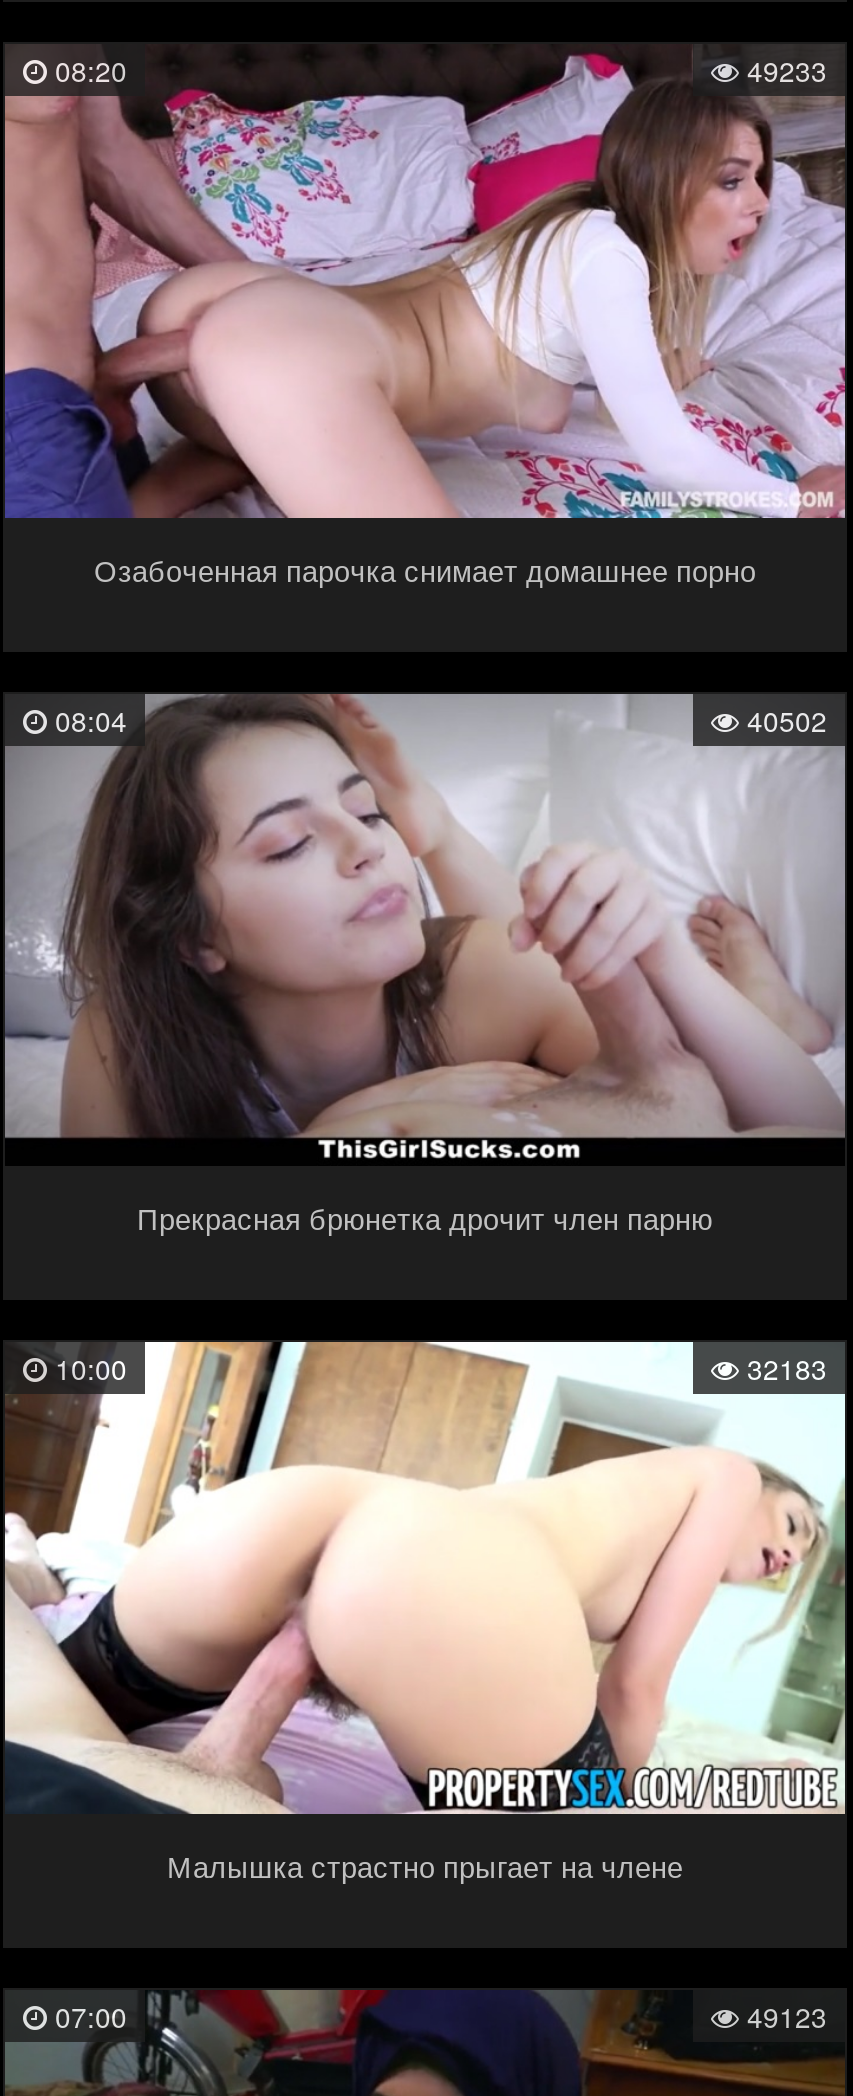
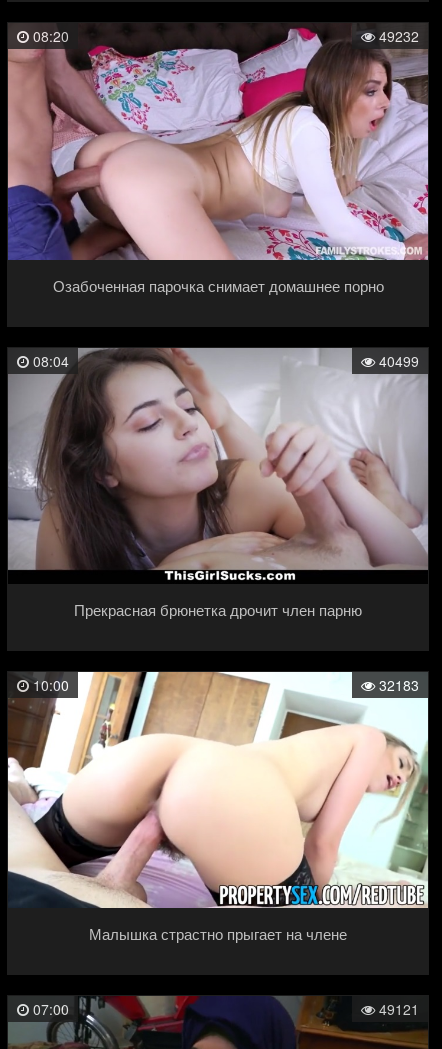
[739,50,827,90] 49233 -> [375,26,419,46] 49232
[739,699,827,739] 40502 -> [375,350,419,370] 40499
[739,1996,827,2036] 49123 -> [375,999,419,1019] 49121

